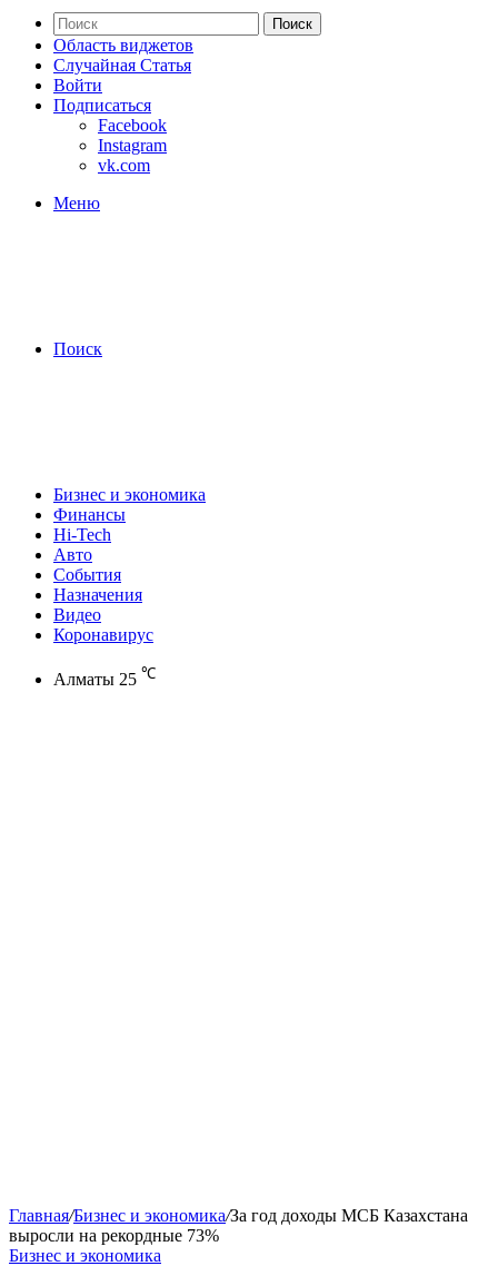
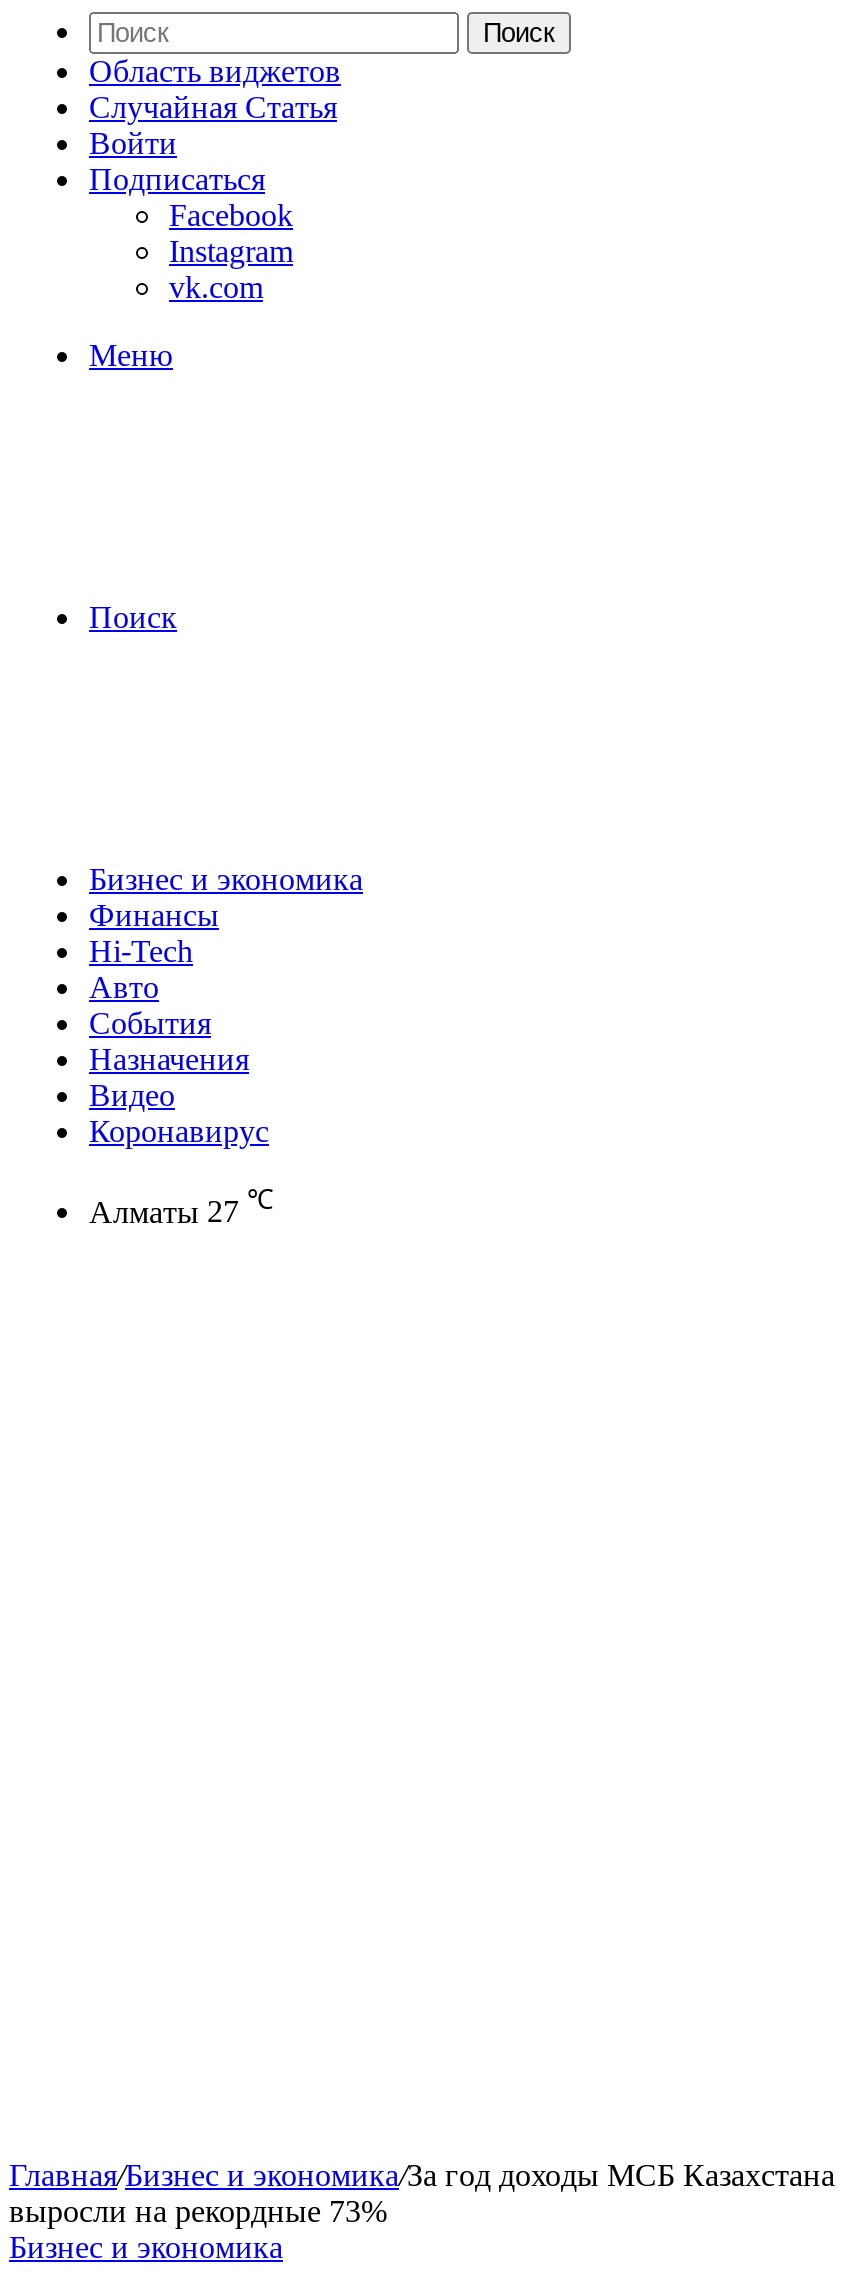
[53,665,156,689] Алматы 25 ℃ -> [89,1186,273,1229] Алматы 27 ℃

